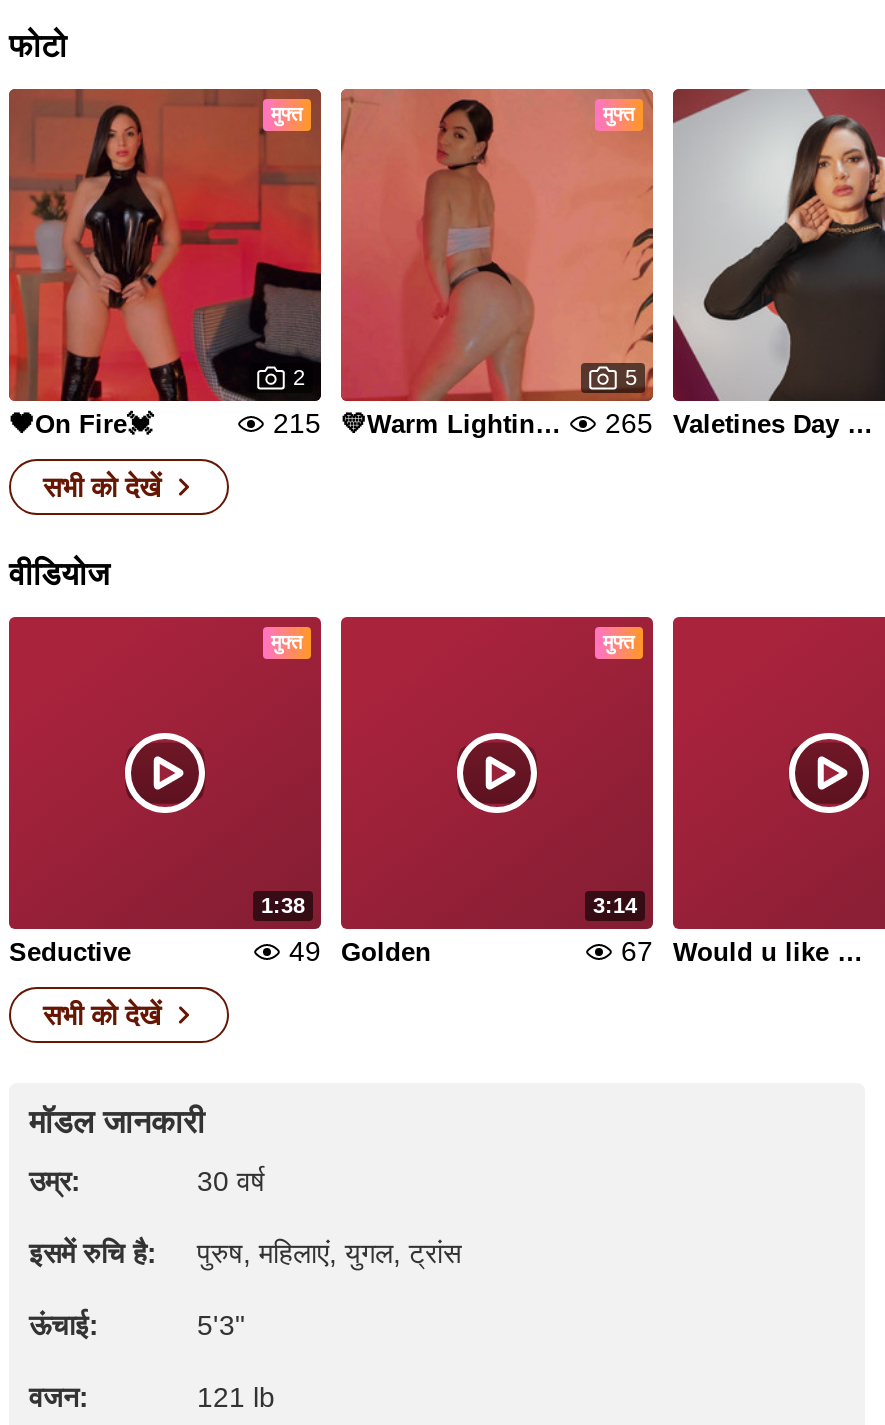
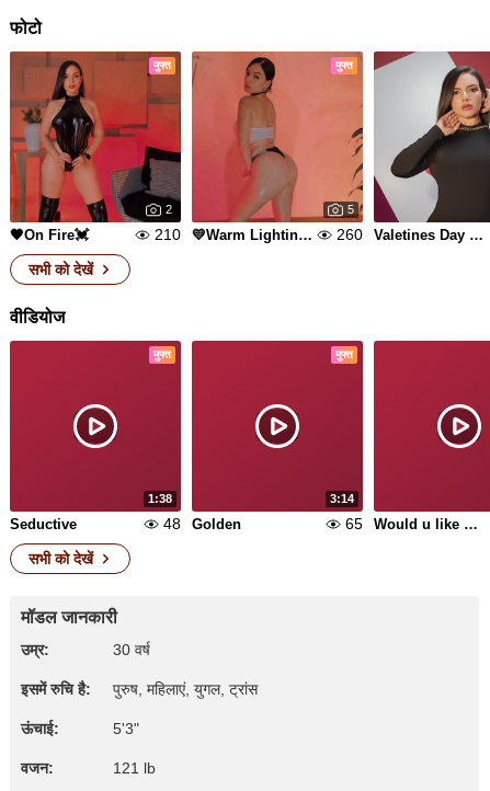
[273,407,321,439] 215 -> [155,226,181,243] 210
[605,407,653,439] 265 -> [337,226,363,243] 260
[289,935,431,967] 49 Golden -> [163,515,241,532] 48 Golden
[621,935,653,967] 67 -> [345,515,363,532] 65

